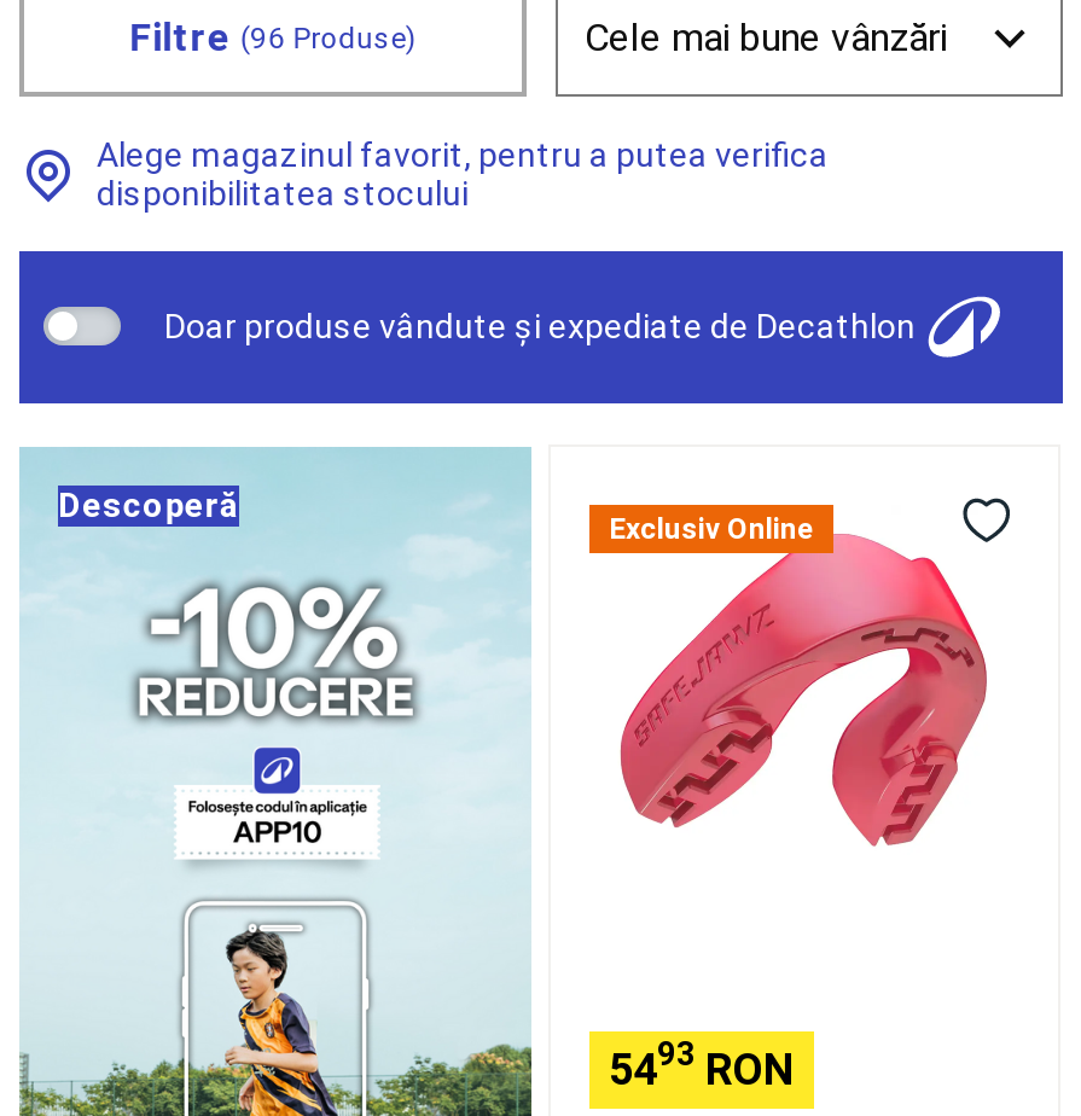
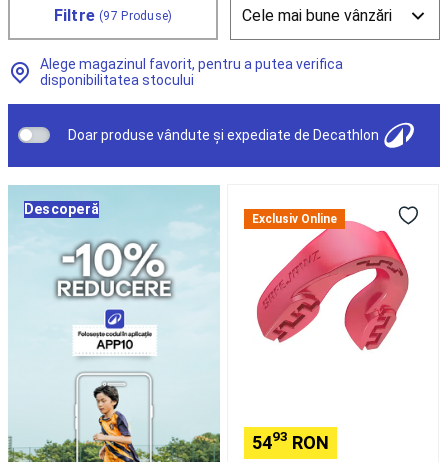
[129,14,416,60] Filtre (96 Produse) -> [54,6,172,25] Filtre (97 Produse)

